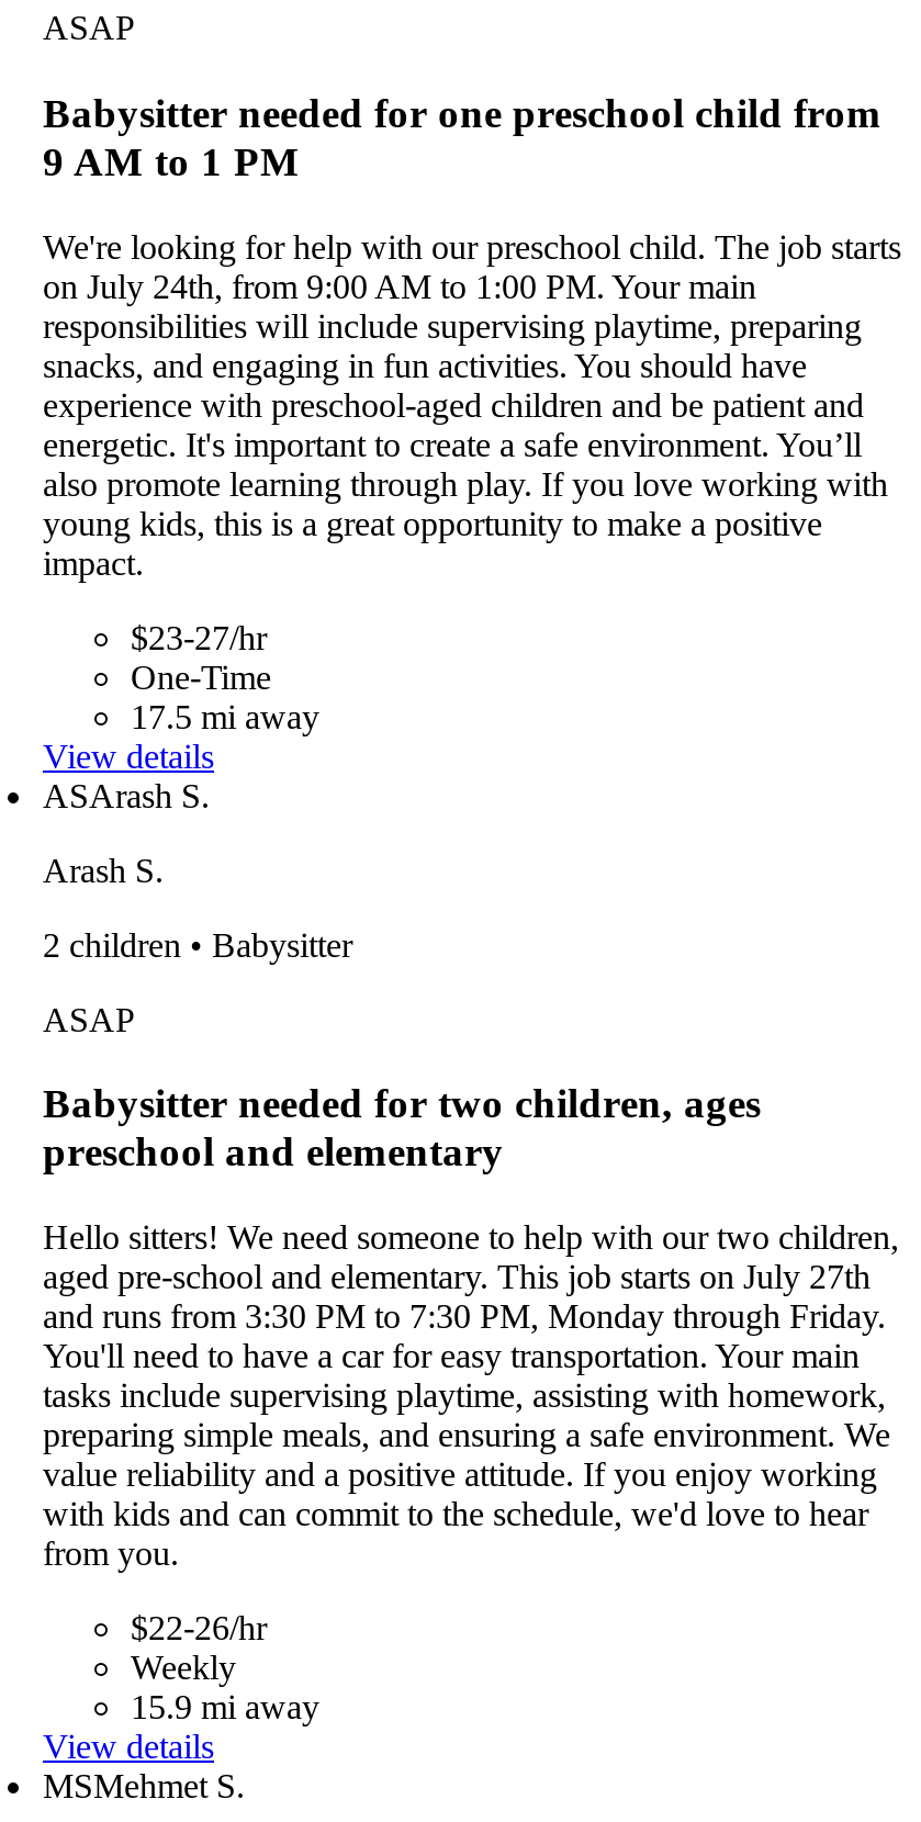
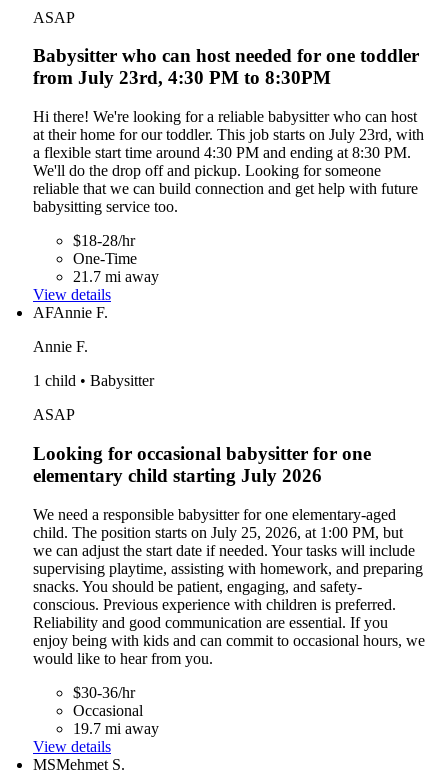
[43,90,881,184] Babysitter needed for one preschool child from | 9 AM to 1 PM -> [33,45,419,88] Babysitter who can host needed for one toddler | from July 23rd, 4:30 PM to 8:30PM
[43,227,901,581] We're looking for help with our preschool child. The job starts | on July 24th, from 9:00 AM to 1:00 PM. Your main | responsibilities will include supervising playtime, preparing | snacks, and engaging in fun activities. You should have | experience with preschool-aged children and be patient and | energetic. It's important to create a safe environment. You’ll | also promote learning through play. If you love working with | young kids, this is a great opportunity to make a positive | impact. -> [33,108,424,215] Hi there! We're looking for a reliable babysitter who can host | at their home for our toddler. This job starts on July 23rd, with | a flexible start time around 4:30 PM and ending at 8:30 PM. | We'll do the drop off and pickup. Looking for someone | reliable that we can build connection and get help with future | babysitting service too.
[131,618,267,655] $23-27/hr -> [73,232,135,249] $18-28/hr
[131,697,319,735] 17.5 mi away -> [73,268,159,285] 21.7 mi away
[43,776,210,814] ASArash S. -> [33,304,108,321] AFAnnie F.
[43,851,164,888] Arash S. -> [33,338,88,355] Annie F.
[43,925,352,963] 2 children • Babysitter -> [33,372,154,389] 1 child • Babysitter
[43,1081,761,1175] Babysitter needed for two children, ages | preschool and elementary -> [33,443,371,486] Looking for occasional babysitter for one | elementary child starting July 2026
[43,1218,899,1572] Hello sitters! We need someone to help with our two children, | aged pre-school and elementary. This job starts on July 27th | and runs from 3:30 PM to 7:30 PM, Monday through Friday. | You'll need to have a car for easy transportation. Your main | tasks include supervising playtime, assisting with homework, | preparing simple meals, and ensuring a safe environment. We | value reliability and a positive attitude. If you enjoy working | with kids and can commit to the schedule, we'd love to hear | from you. -> [33,505,425,666] We need a responsible babysitter for one elementary-aged | child. The position starts on July 25, 2026, at 1:00 PM, but | we can adjust the start date if needed. Your tasks will include | supervising playtime, assisting with homework, and preparing | snacks. You should be patient, engaging, and safety- | conscious. Previous experience with children is preferred. | Reliability and good communication are essential. If you | enjoy being with kids and can commit to occasional hours, we | would like to hear from you.
[131,1609,319,1725] $22-26/hr | Weekly | 15.9 mi away -> [73,683,159,736] $30-36/hr | Occasional | 19.7 mi away

